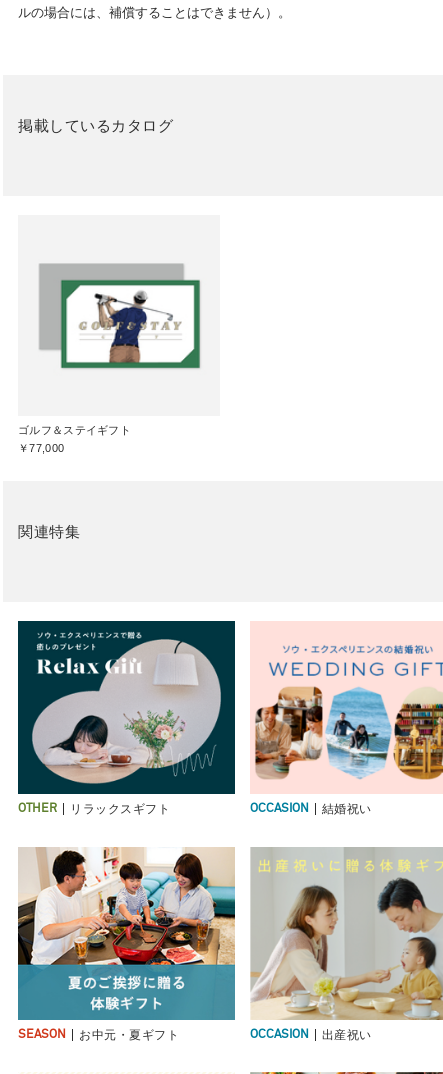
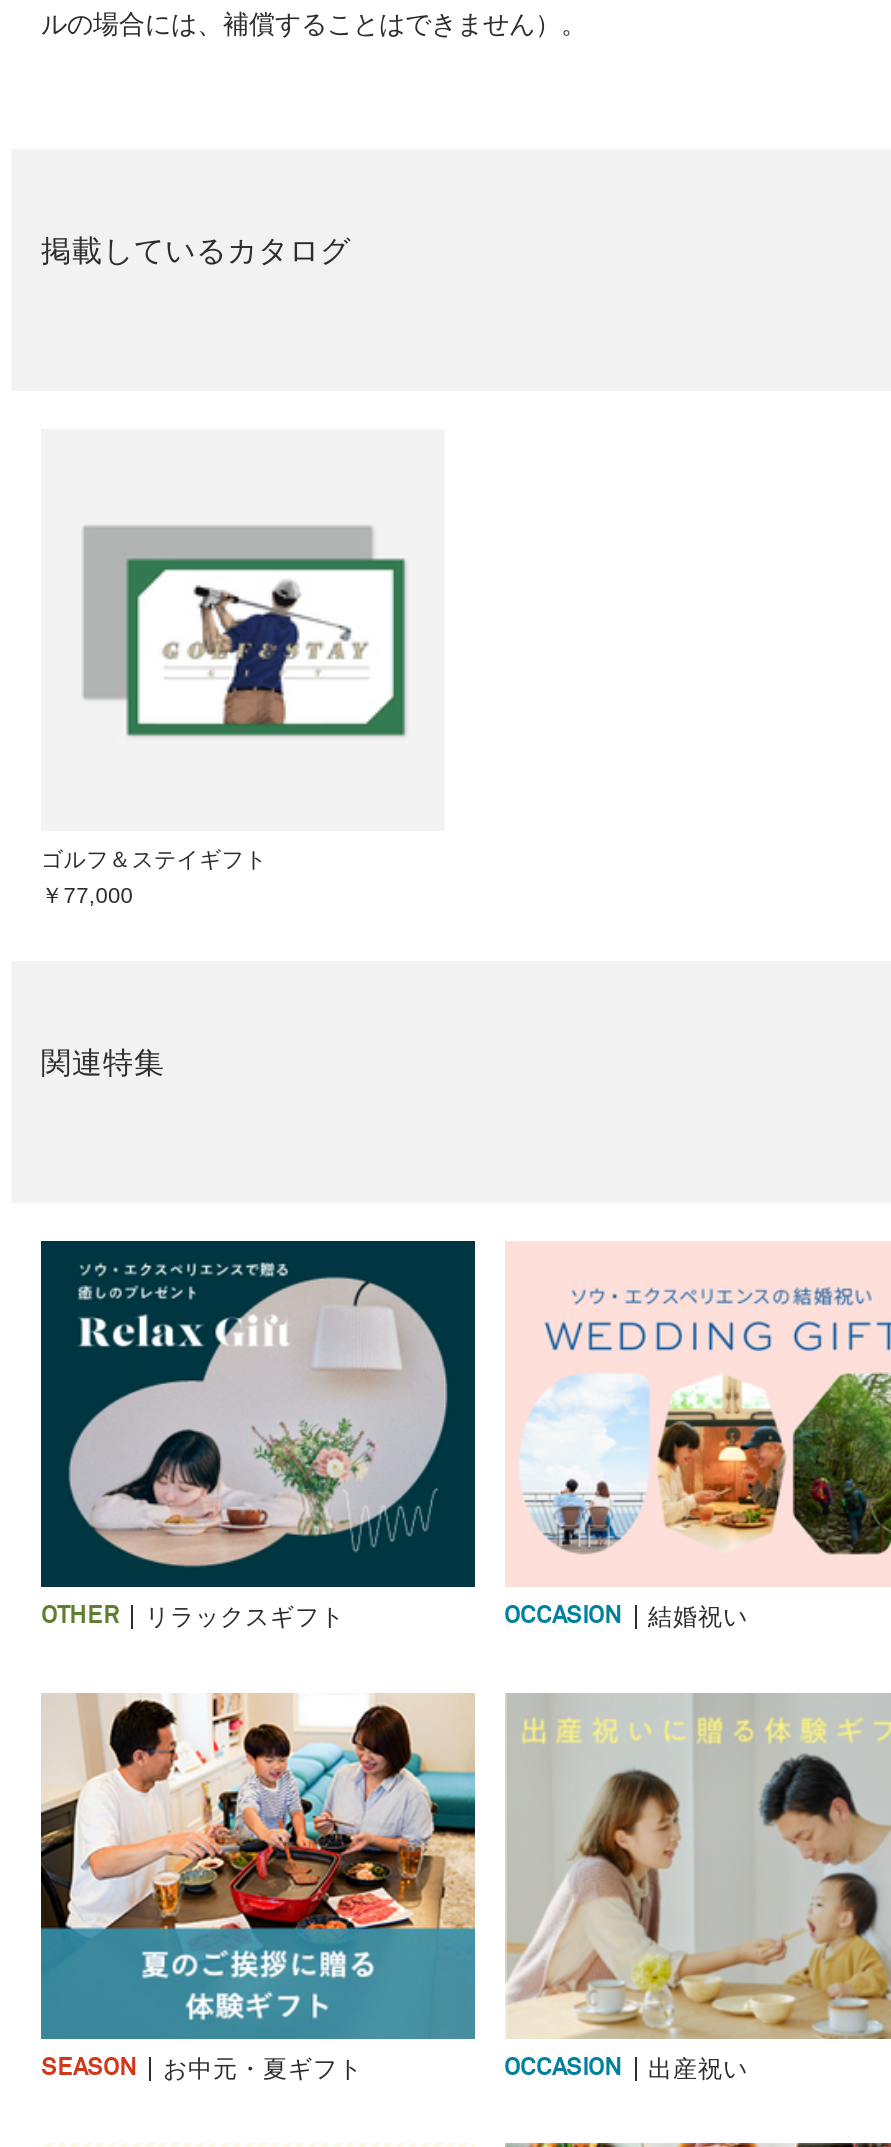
[254,686,440,780] [image] -> [515,1371,885,1557] [image]

